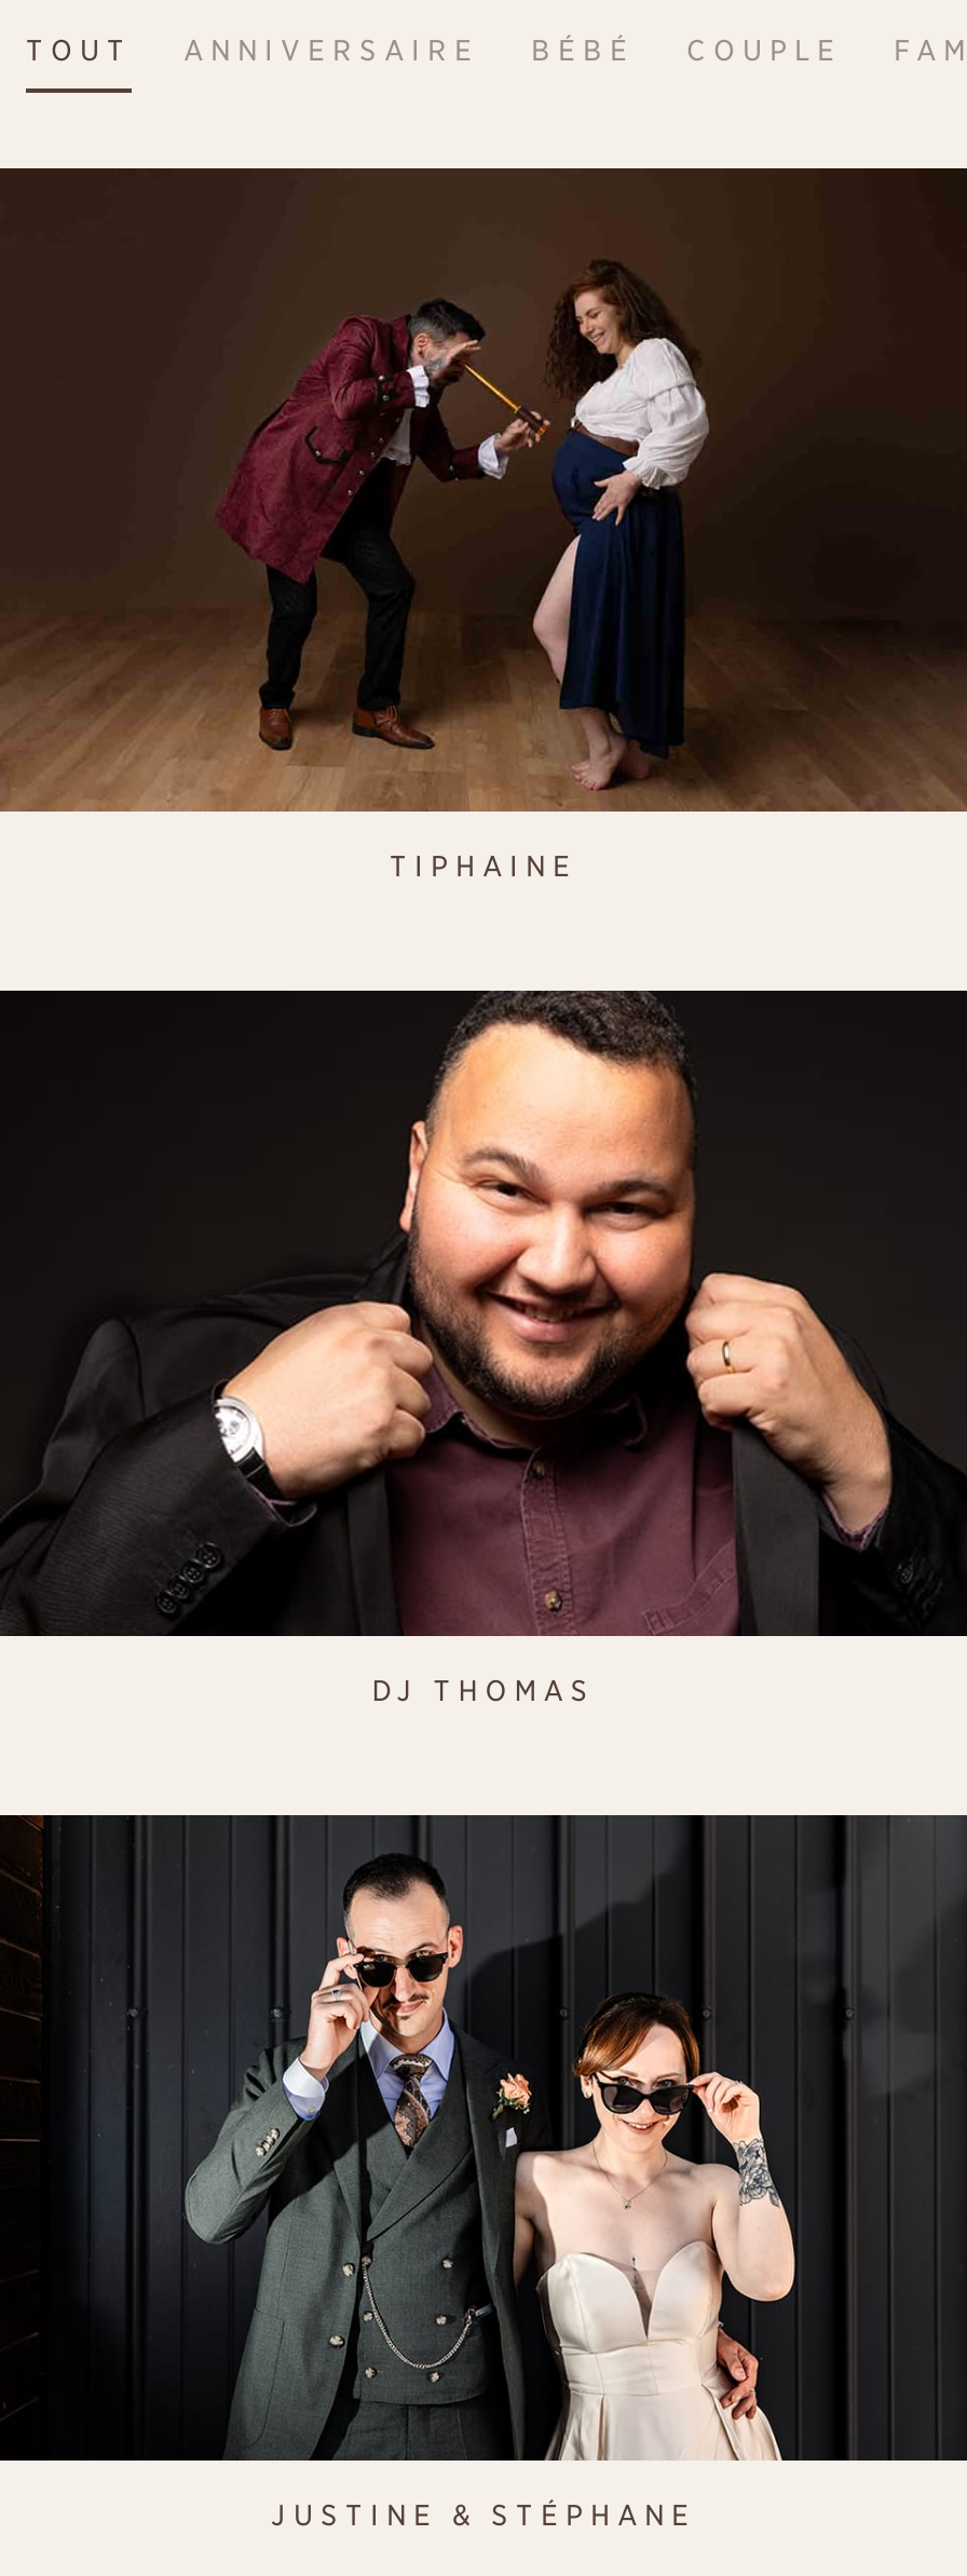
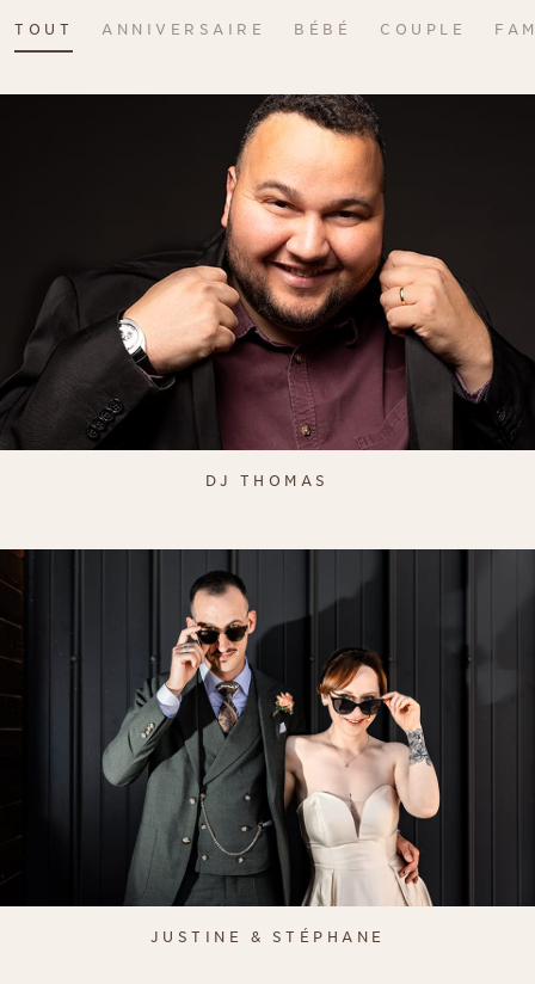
[6,171,961,883] [image] | TIPHAINE -> none

